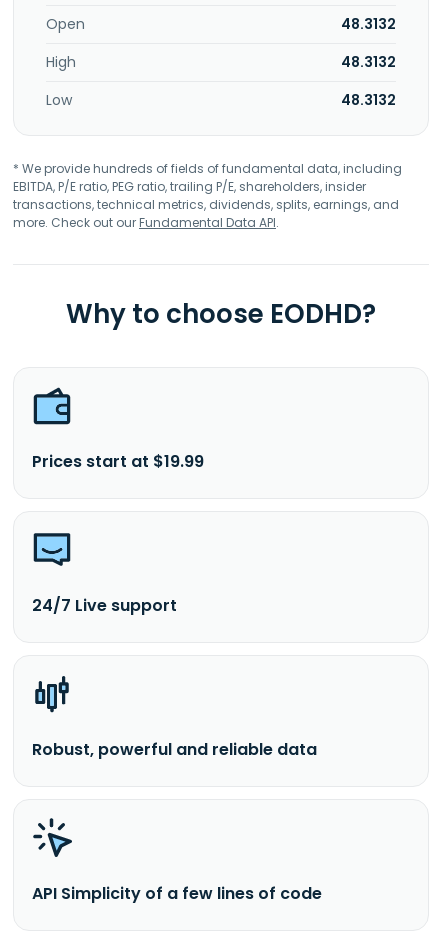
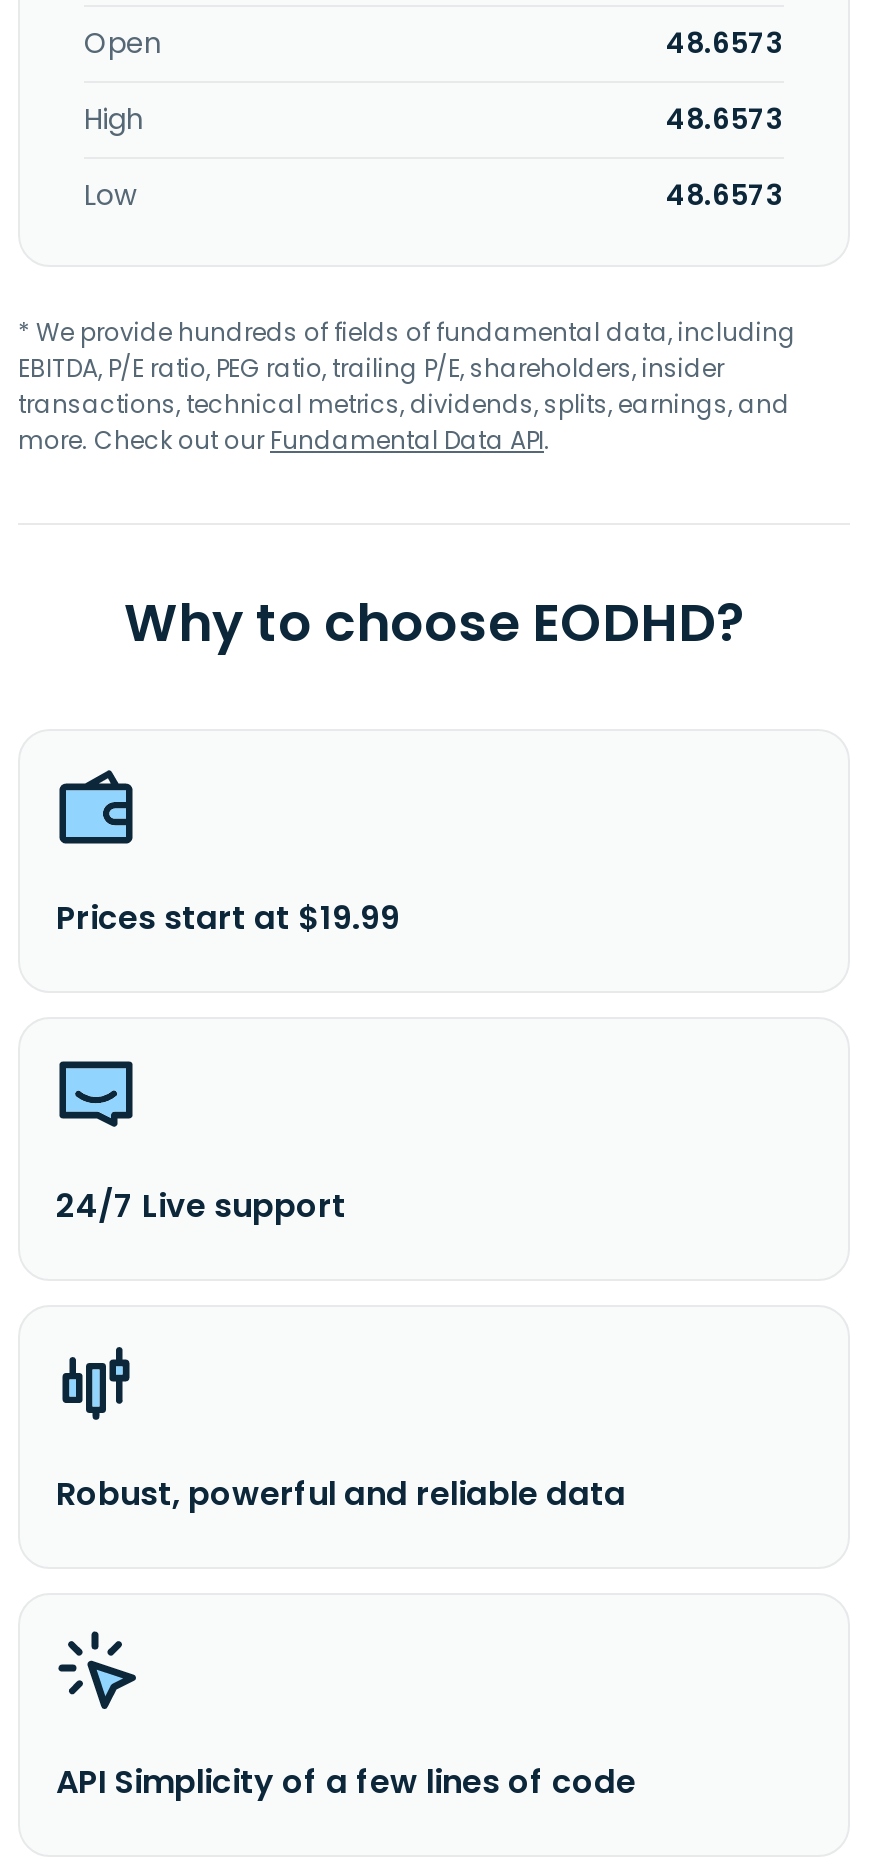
[341,14,396,34] 48.3132 -> [666,23,784,63] 48.6573
[341,52,396,72] 48.3132 -> [666,99,784,139] 48.6573
[341,90,396,110] 48.3132 -> [666,175,784,215] 48.6573

